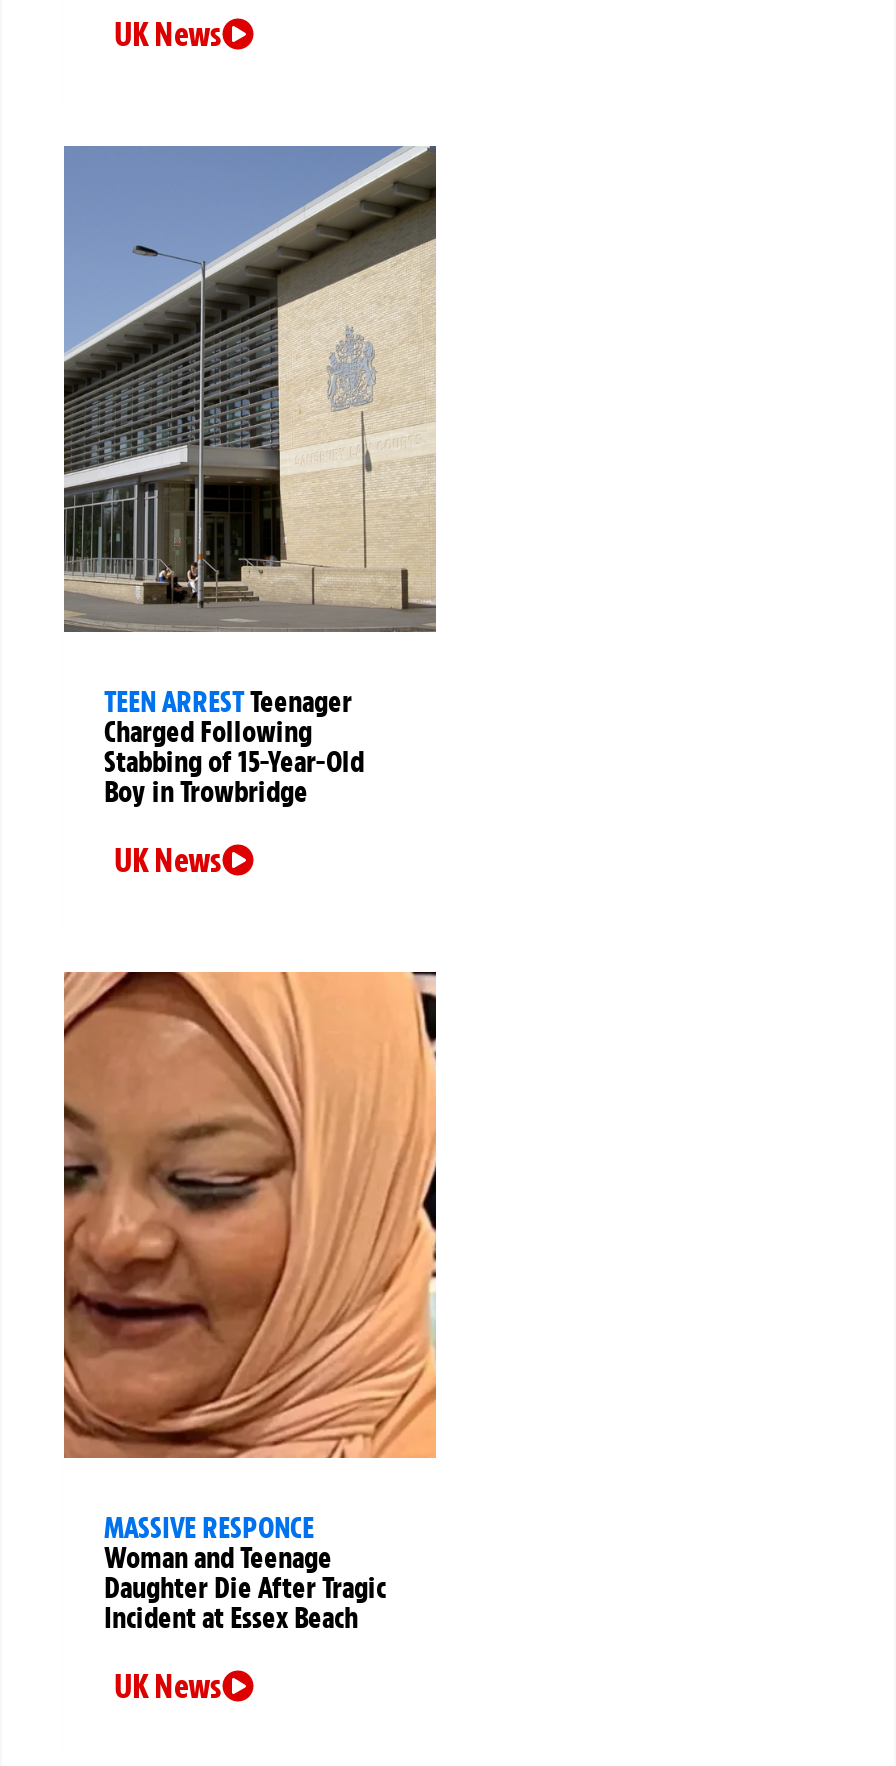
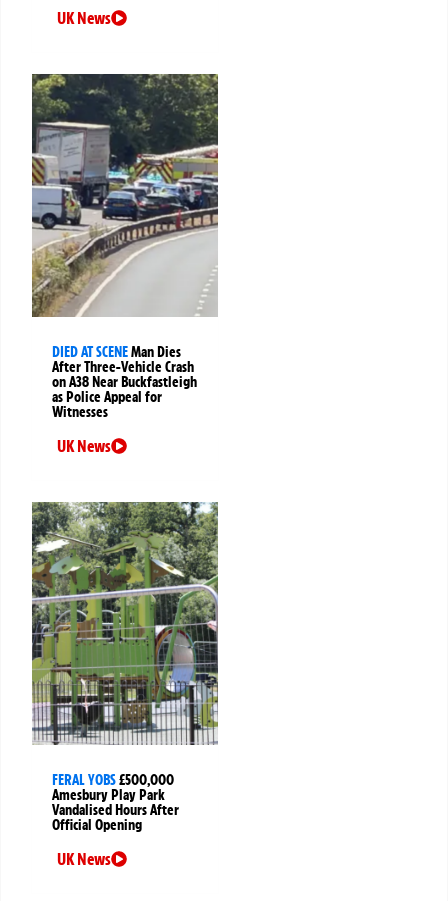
[62,145,436,810] [image] | TEEN ARREST Teenager | Charged Following | Stabbing of 15-Year-Old | Boy in Trowbridge -> [31,73,219,420] [image] | DIED AT SCENE Man Dies | After Three-Vehicle Crash | on A38 Near Buckfastleigh | as Police Appeal for | Witnesses
[62,969,438,1636] [image] | MASSIVE RESPONCE | Woman and Teenage | Daughter Die After Tragic | Incident at Essex Beach -> [31,501,219,833] [image] | FERAL YOBS £500,000 | Amesbury Play Park | Vandalised Hours After | Official Opening

